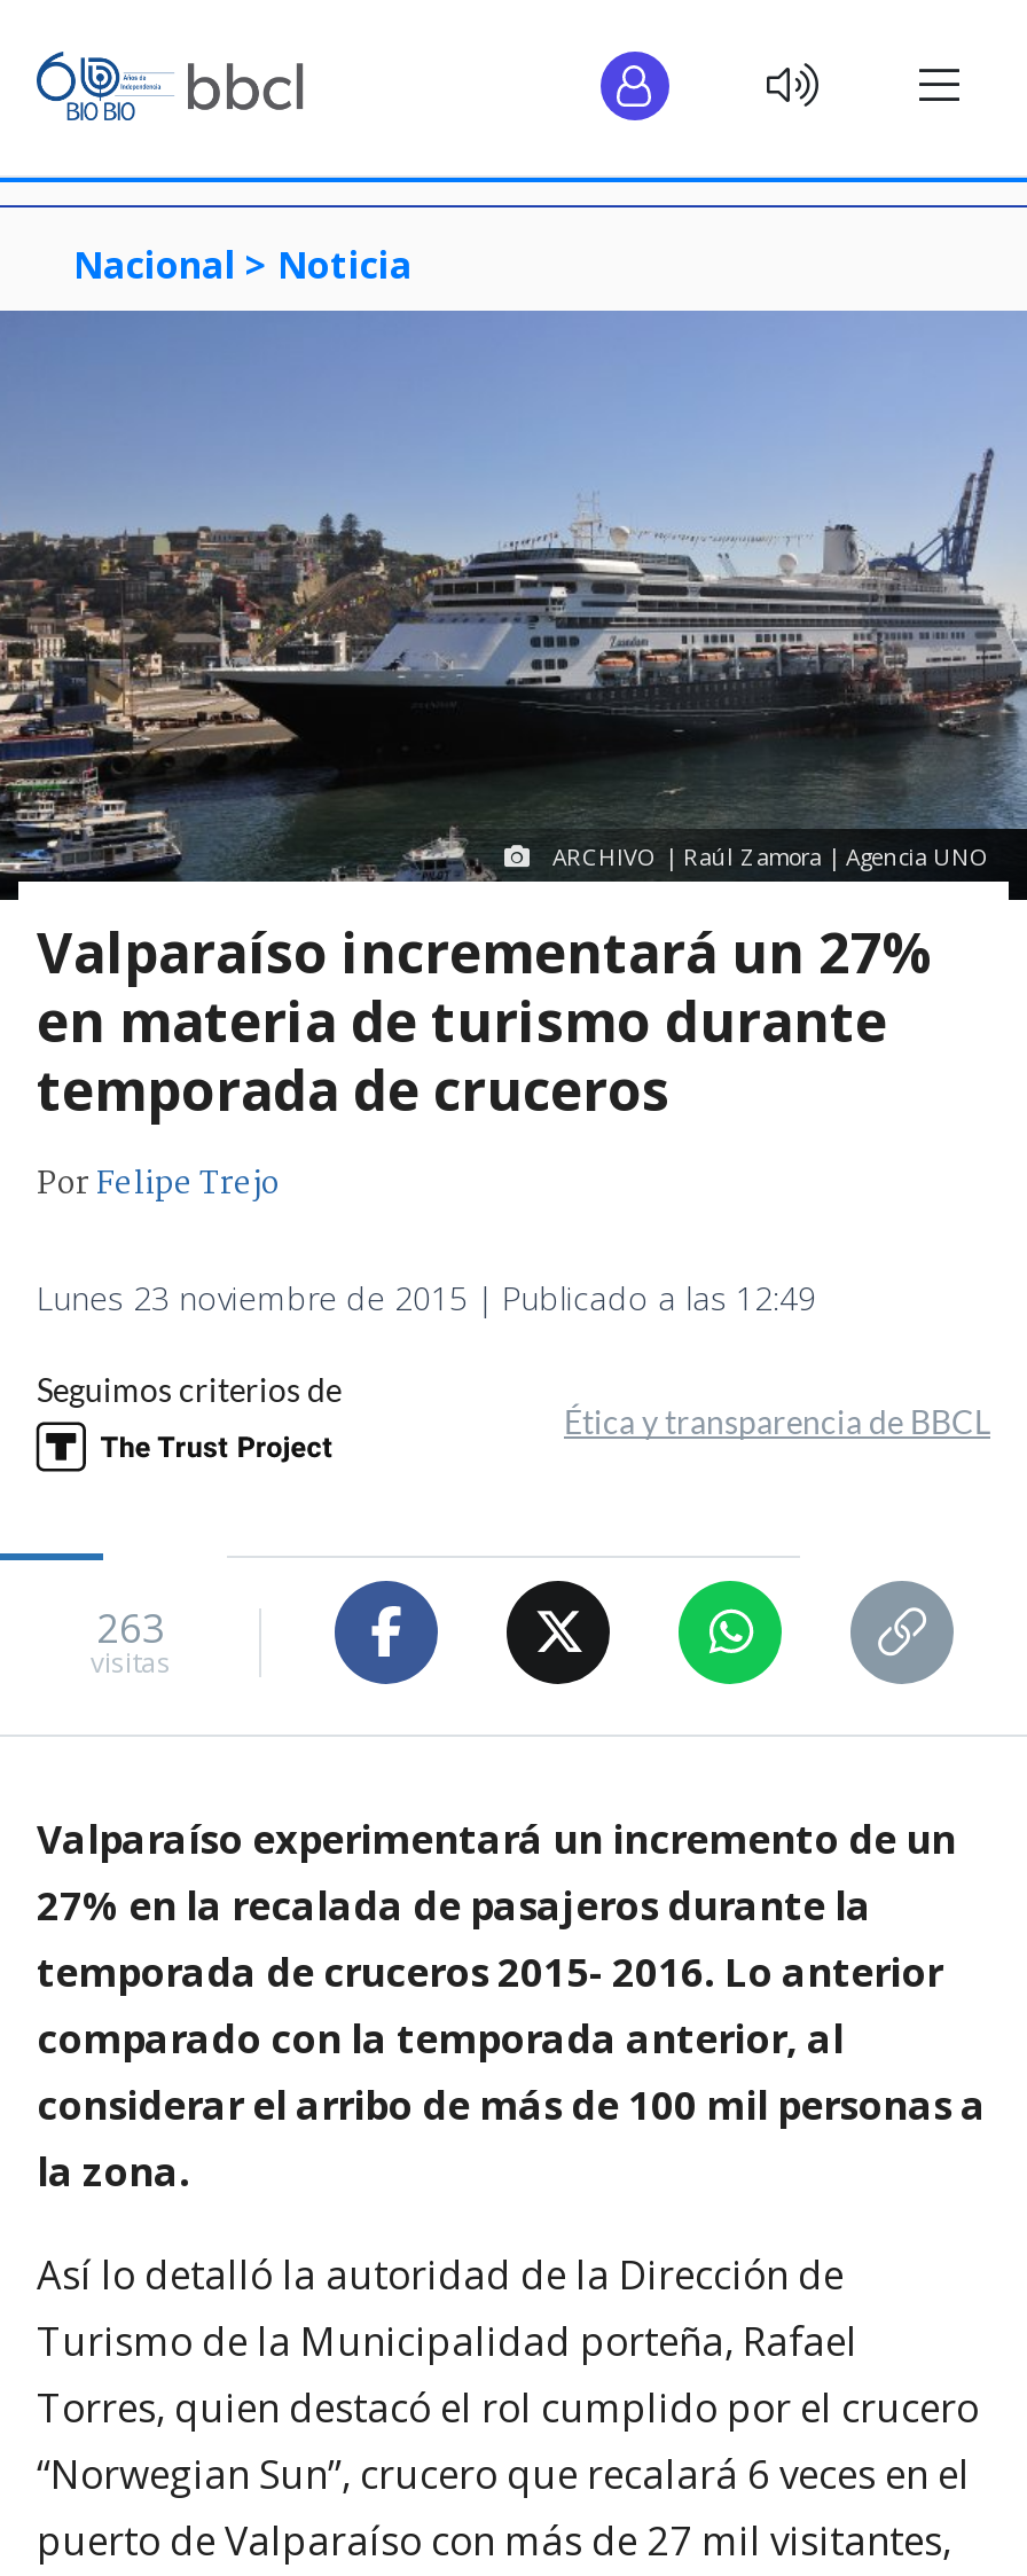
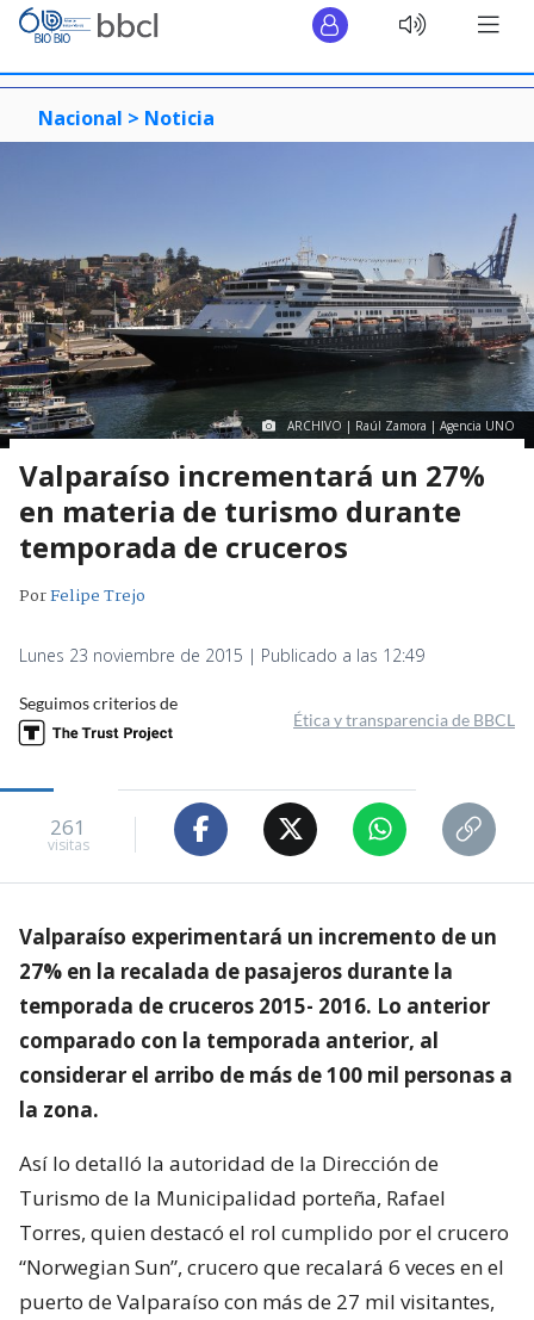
[96,1602,165,1655] 263 -> [50,814,86,841] 261

